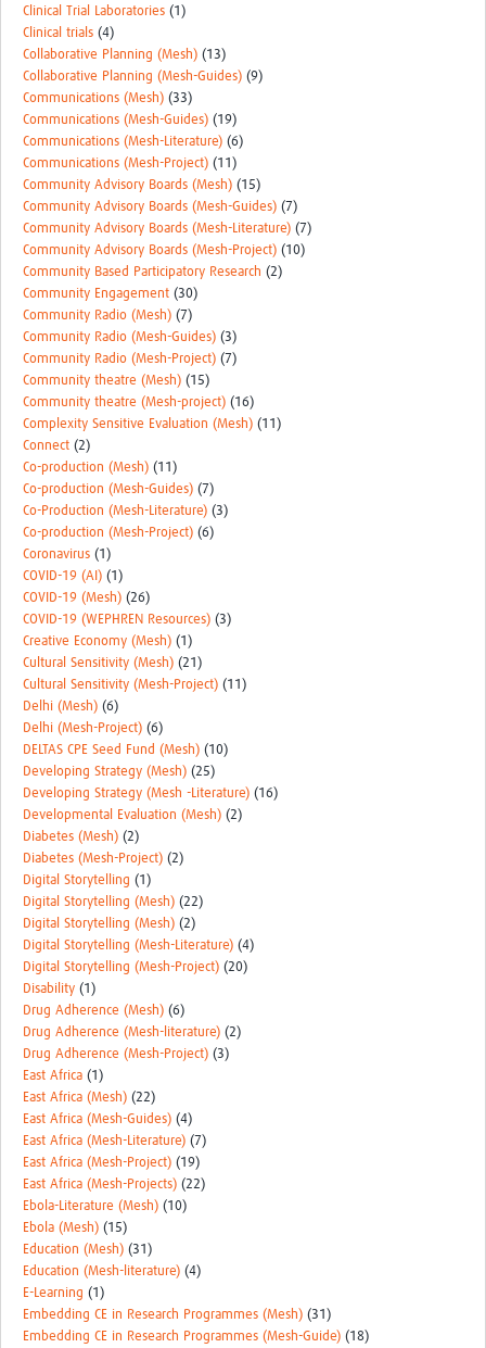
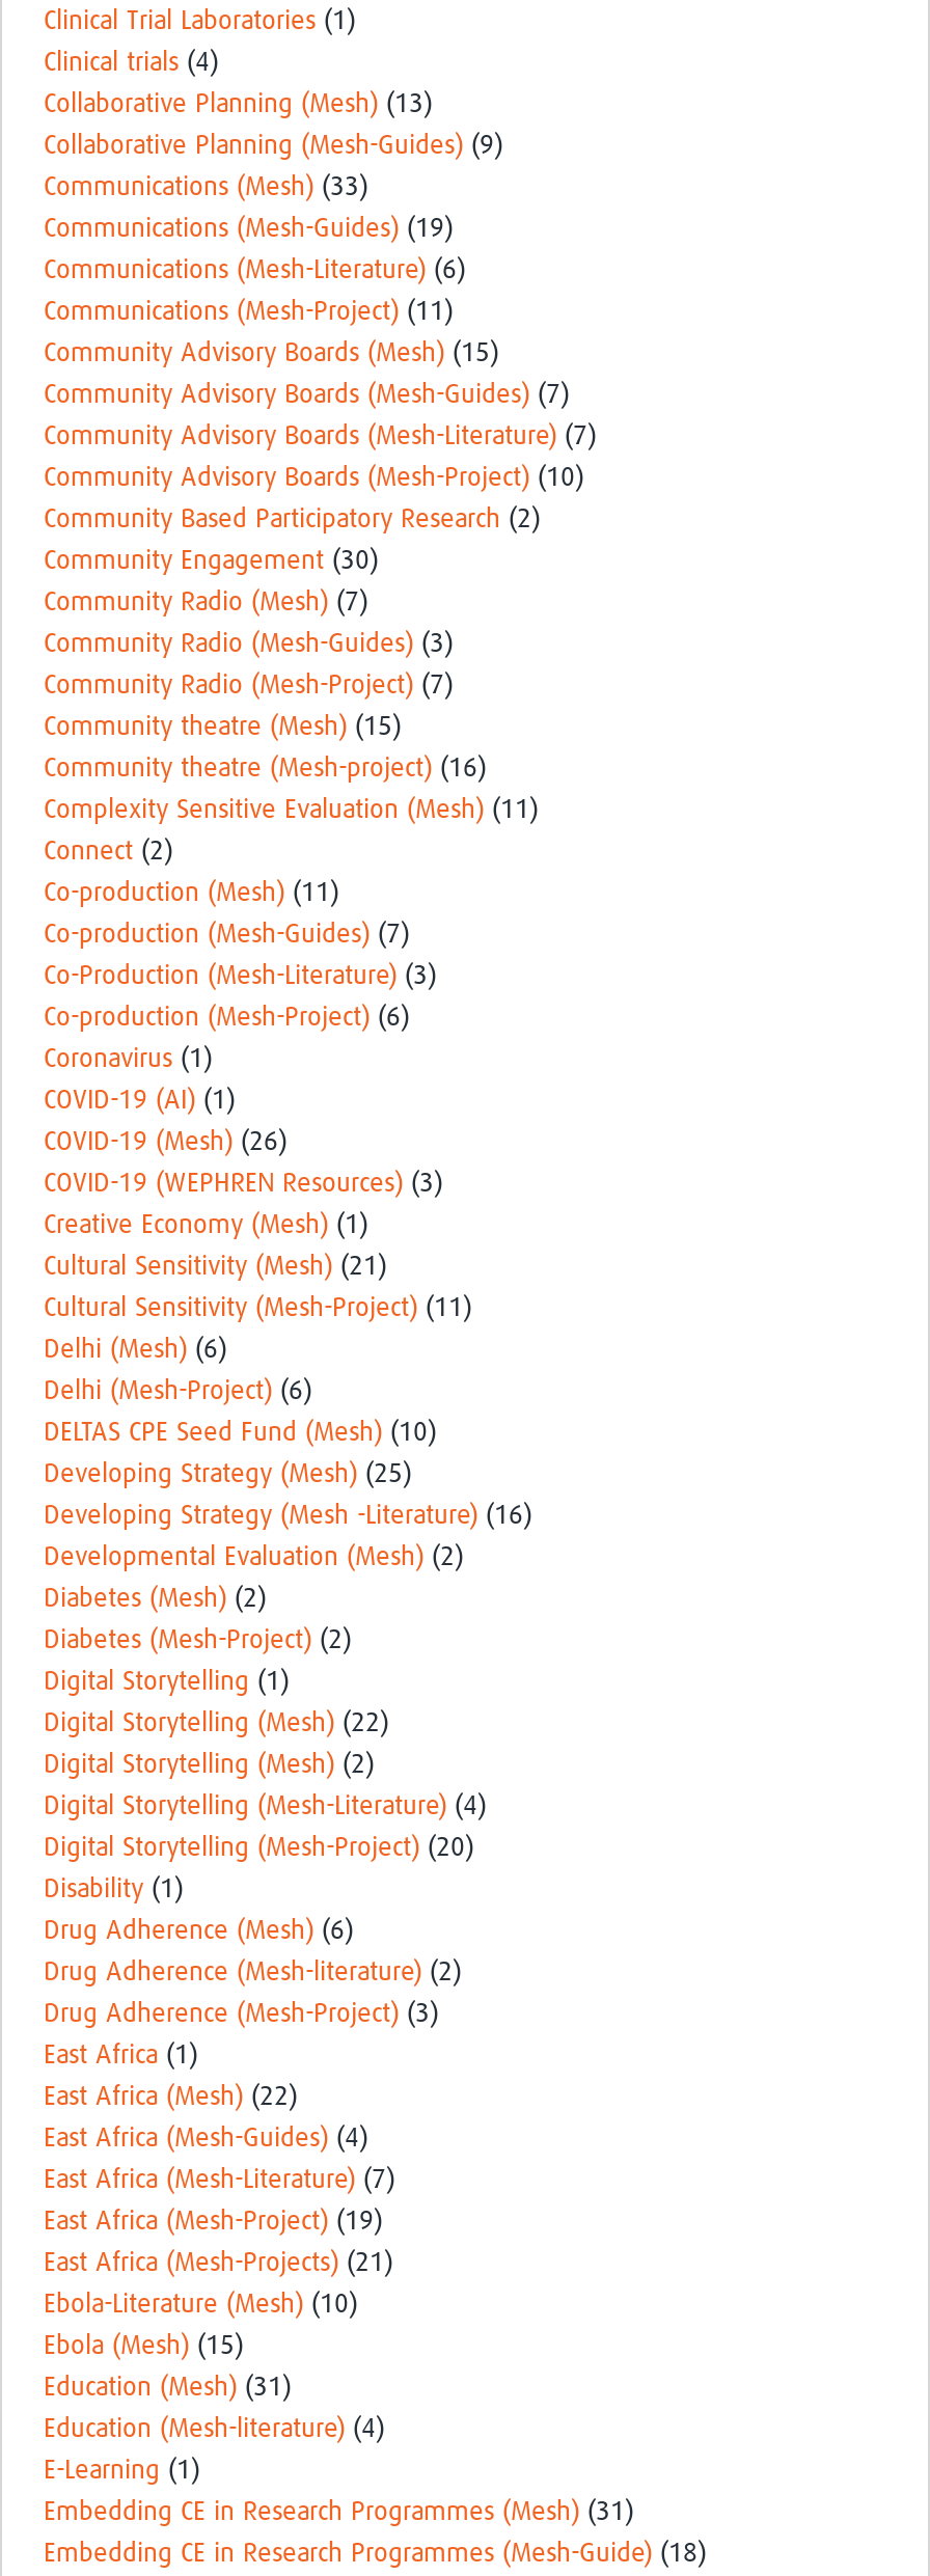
[23,1177,205,1191] East Africa (Mesh-Projects) (22) -> [44,2250,392,2277] East Africa (Mesh-Projects) (21)

